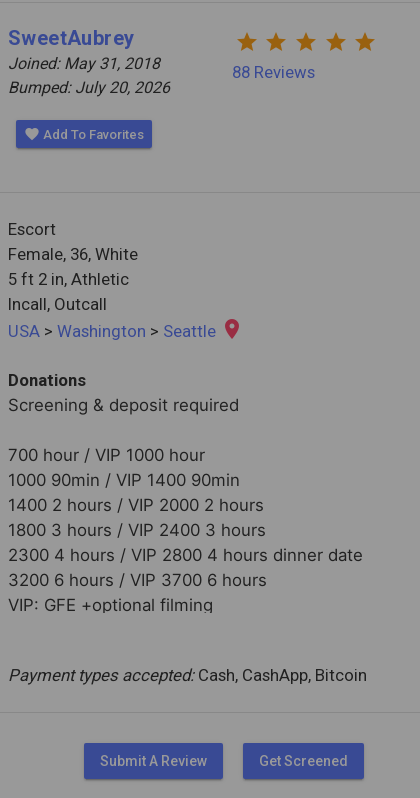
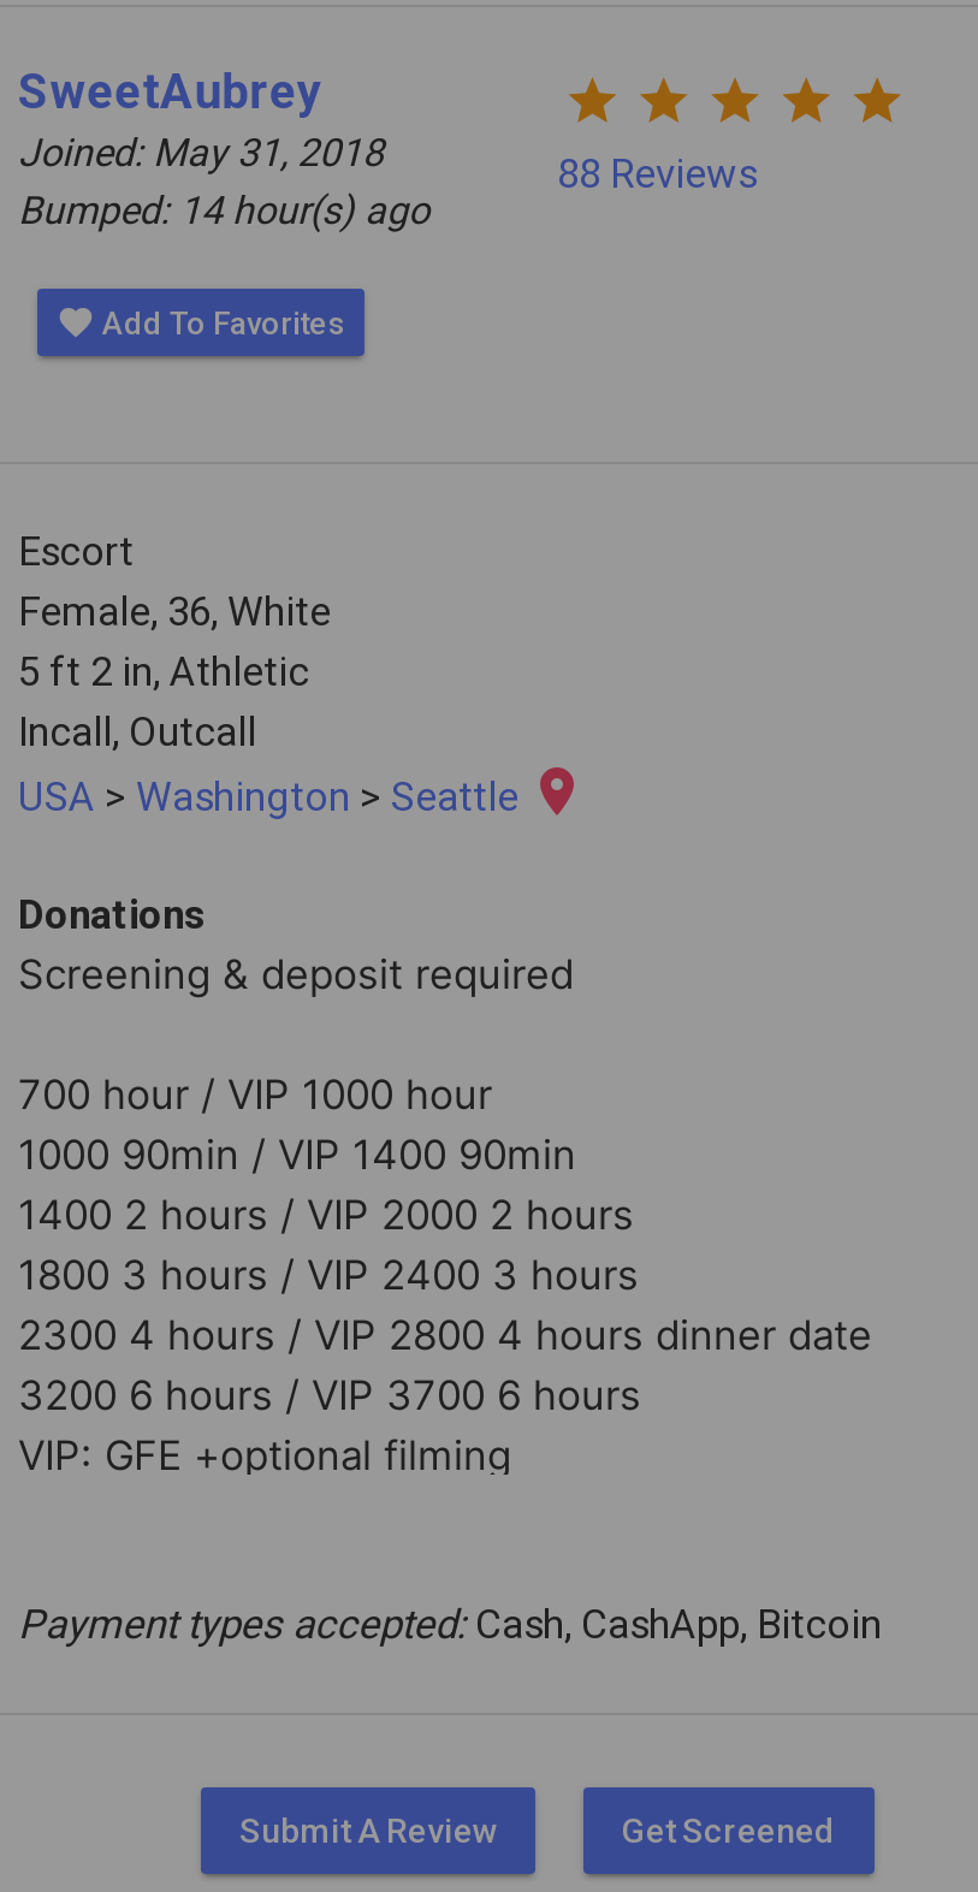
[8,78,170,97] Bumped: July 20, 2026 -> [18,188,429,233] Bumped: 14 hour(s) ago

